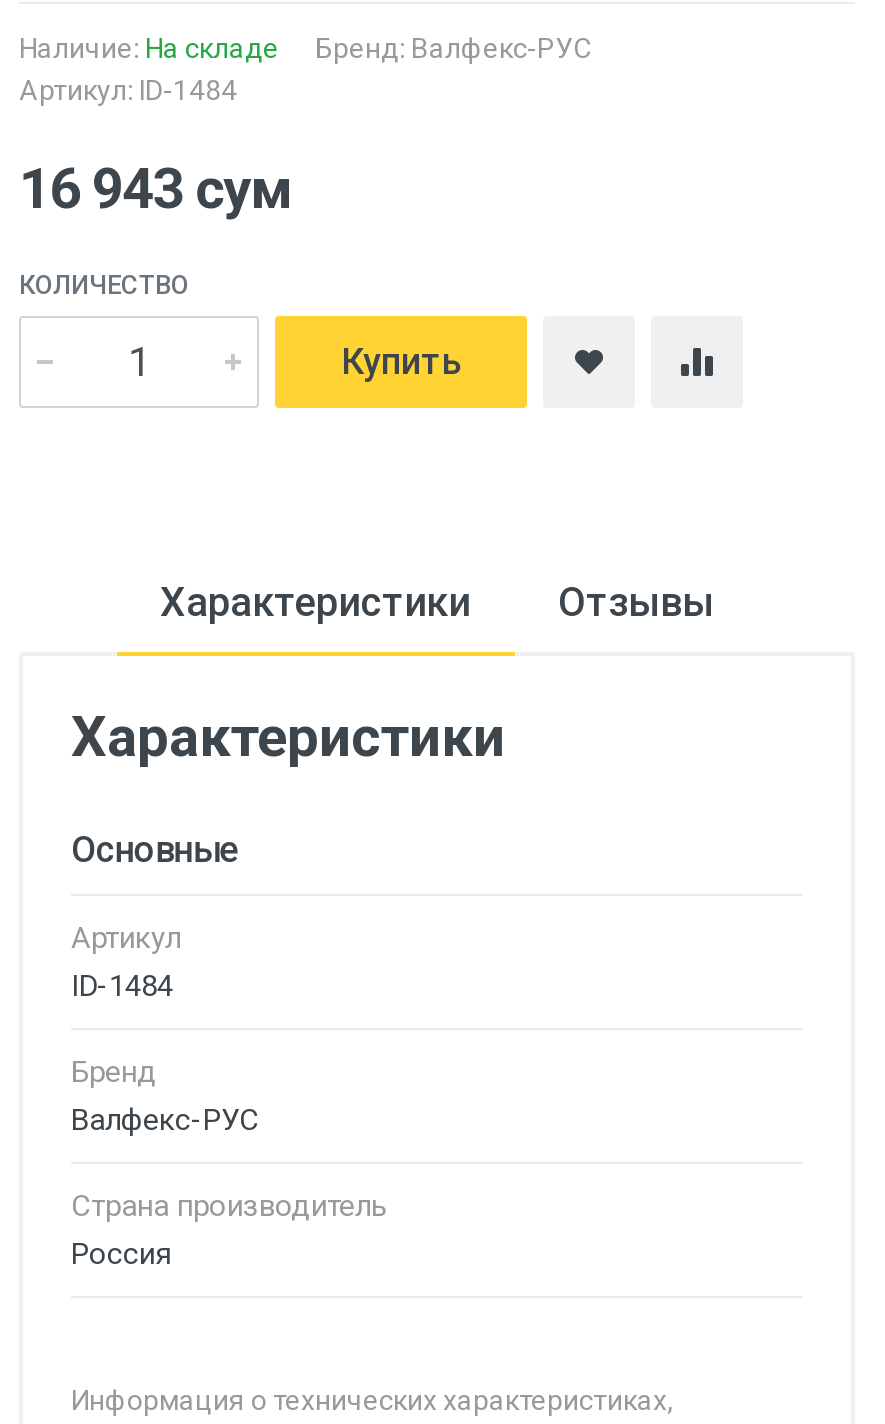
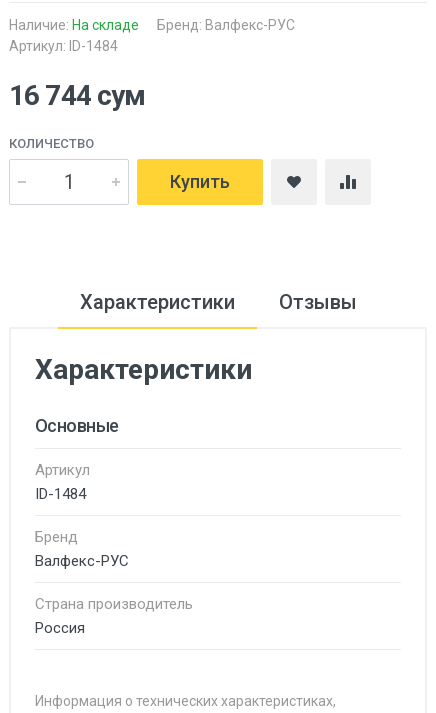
[19,156,292,222] 16 943 сум -> [9,79,146,112] 16 744 сум

